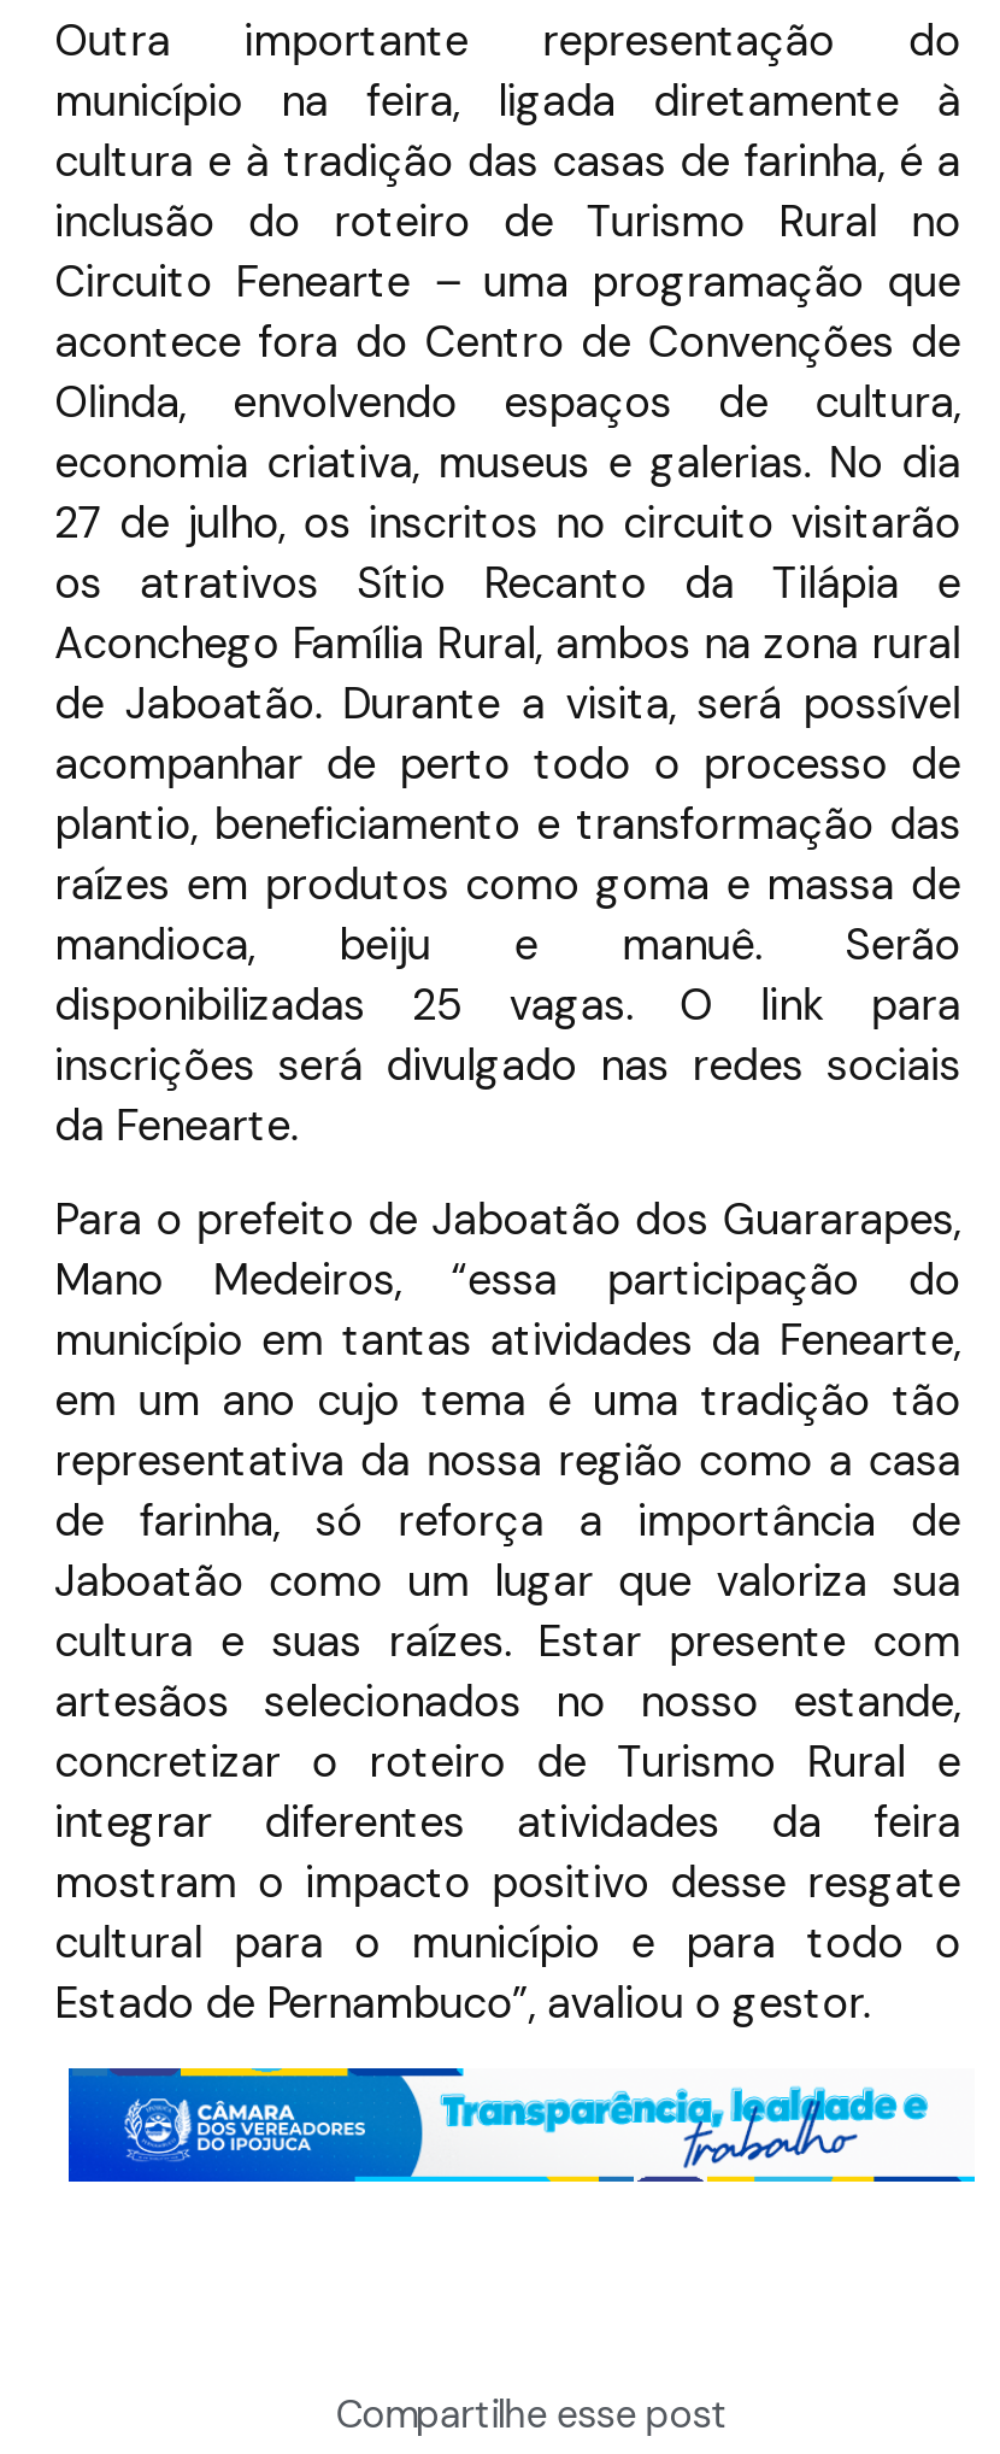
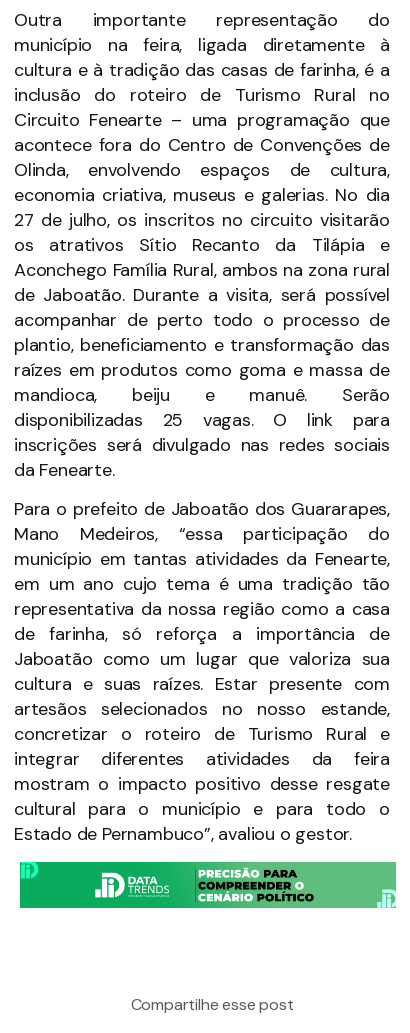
[66,2066,975,2184] [image] -> [19,861,397,909] [image]

